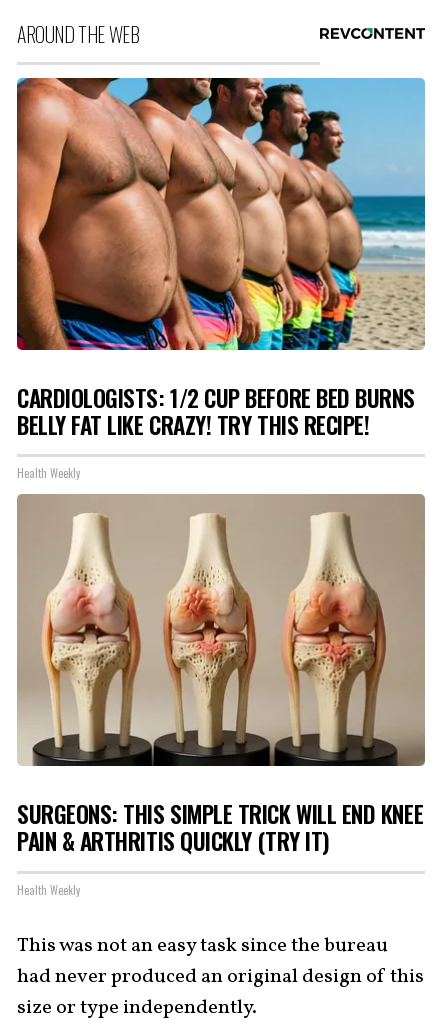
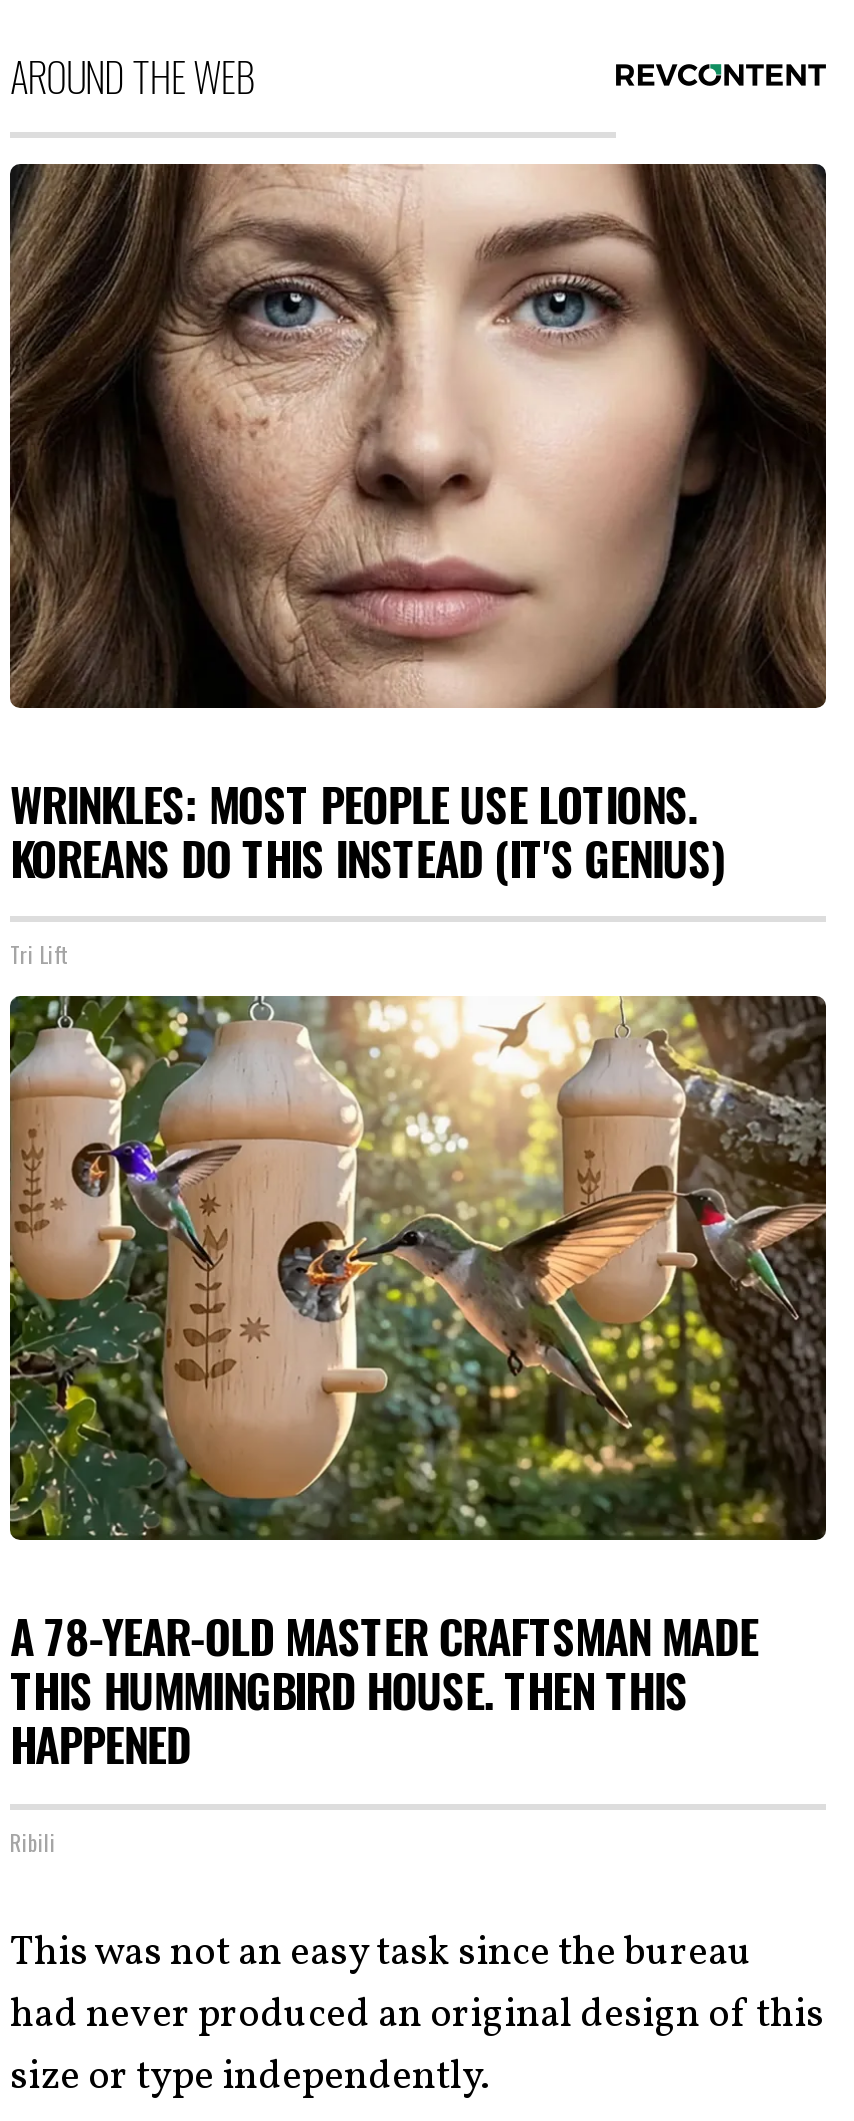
[16,77,426,441] [image] | CARDIOLOGISTS: 1/2 CUP BEFORE BED BURNS | BELLY FAT LIKE CRAZY! TRY THIS RECIPE! -> [8,161,828,892] [image] | WRINKLES: MOST PEOPLE USE LOTIONS. | KOREANS DO THIS INSTEAD (IT'S GENIUS)
[17,465,80,481] Health Weekly -> [10,939,66,971] Tri Lift
[17,494,426,858] [image] | SURGEONS: THIS SIMPLE TRICK WILL END KNEE | PAIN & ARTHRITIS QUICKLY (TRY IT) -> [10,995,826,1779] [image] | A 78-YEAR-OLD MASTER CRAFTSMAN MADE | THIS HUMMINGBIRD HOUSE. THEN THIS | HAPPENED
[17,881,80,897] Health Weekly -> [10,1826,56,1858] Ribili

